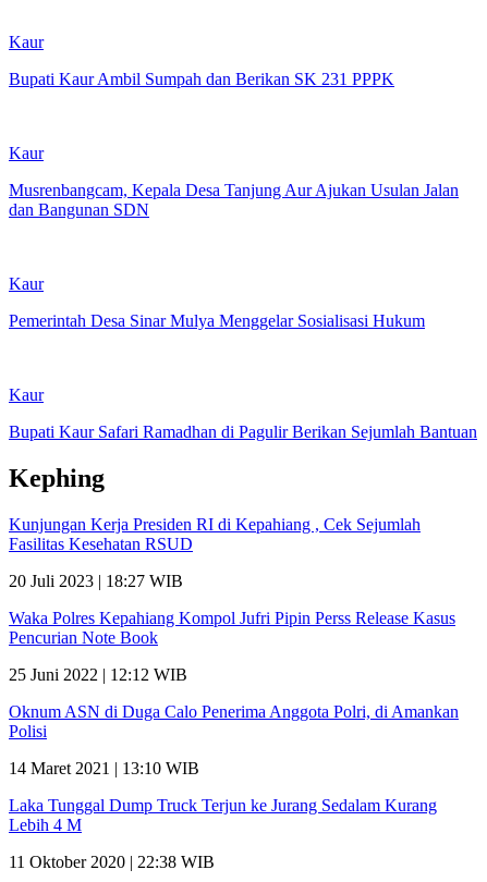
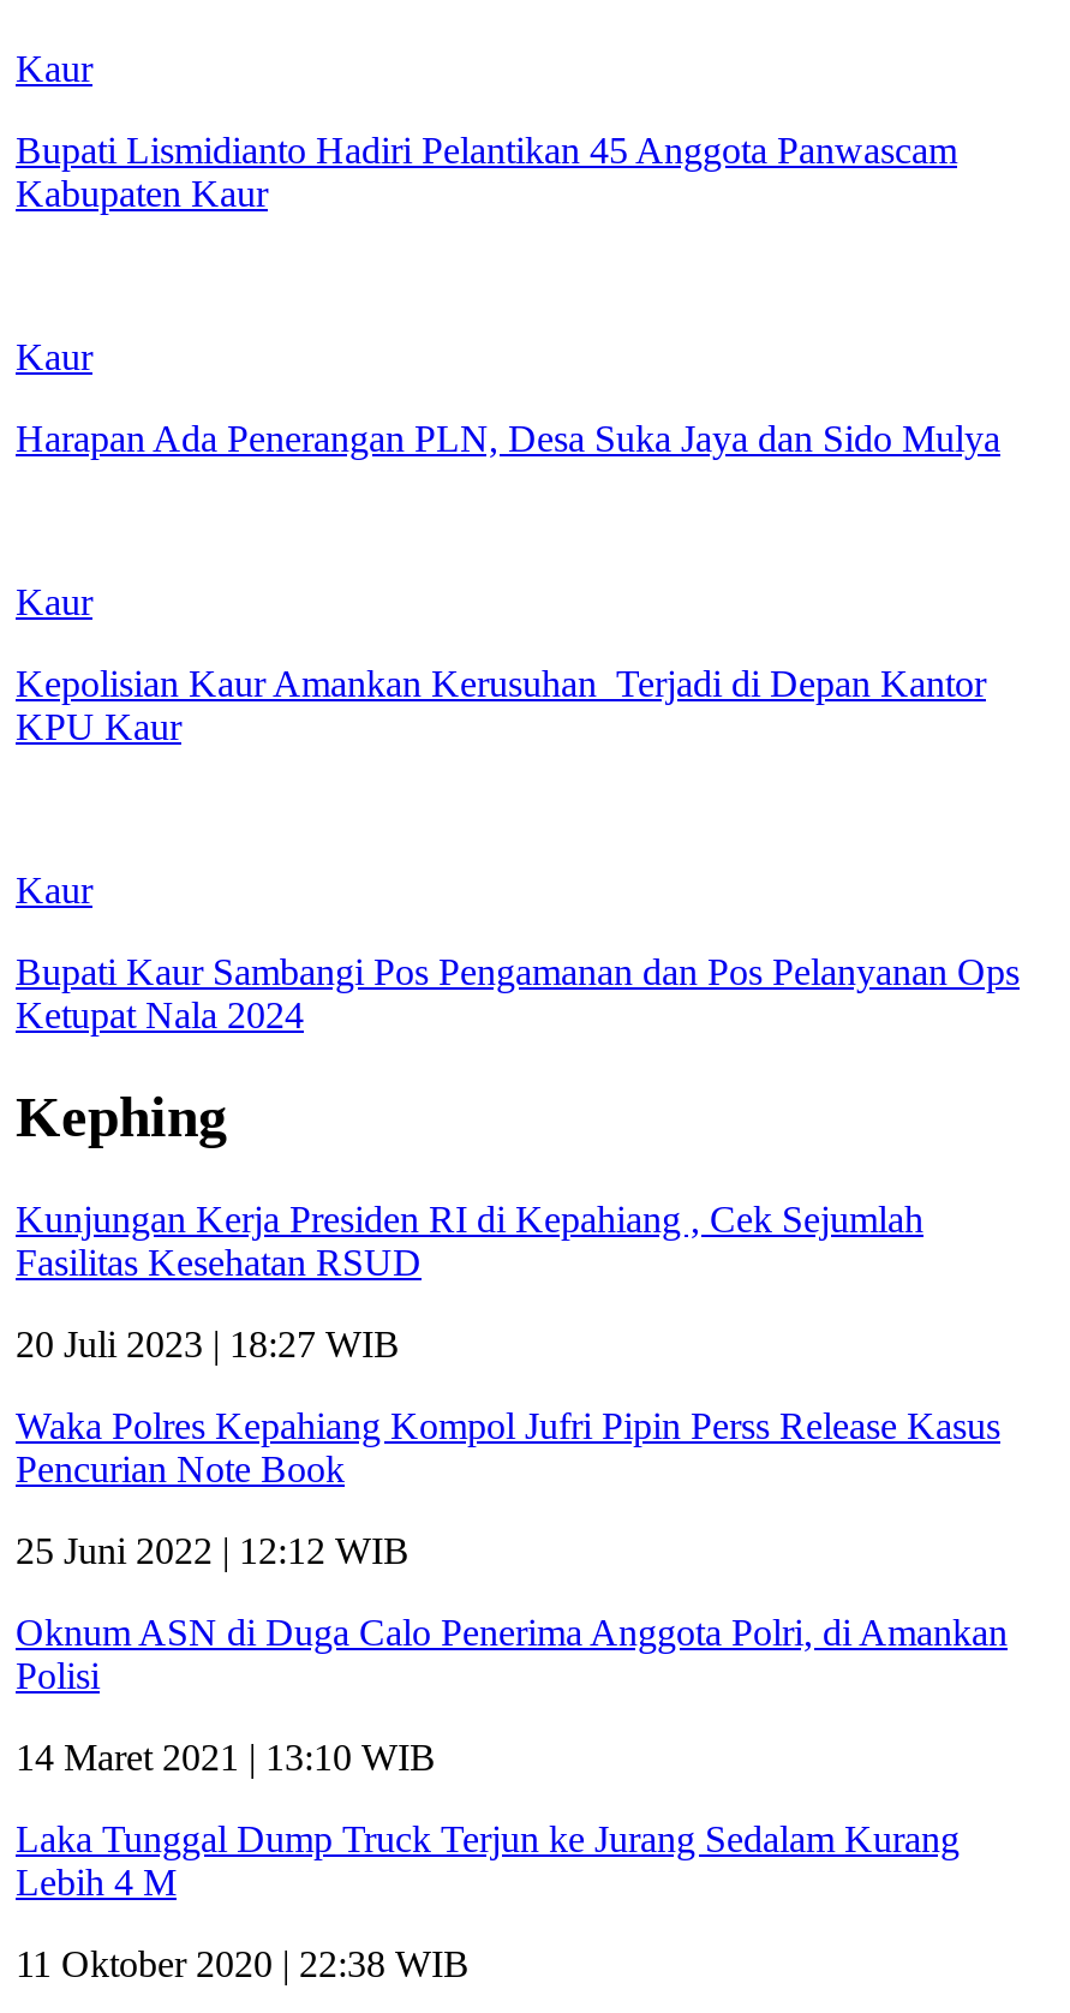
[9,70,394,88] Bupati Kaur Ambil Sumpah dan Berikan SK 231 PPPK -> [16,129,957,214] Bupati Lismidianto Hadiri Pelantikan 45 Anggota Panwascam | Kabupaten Kaur
[9,181,459,219] Musrenbangcam, Kepala Desa Tanjung Aur Ajukan Usulan Jalan | dan Bangunan SDN -> [16,418,1000,459] Harapan Ada Penerangan PLN, Desa Suka Jaya dan Sido Mulya
[9,311,425,330] Pemerintah Desa Sinar Mulya Menggelar Sosialisasi Hukum -> [16,663,986,747] Kepolisian Kaur Amankan Kerusuhan Terjadi di Depan Kantor | KPU Kaur
[9,422,477,441] Bupati Kaur Safari Ramadhan di Pagulir Berikan Sejumlah Bantuan -> [16,951,1020,1035] Bupati Kaur Sambangi Pos Pengamanan dan Pos Pelanyanan Ops | Ketupat Nala 2024

